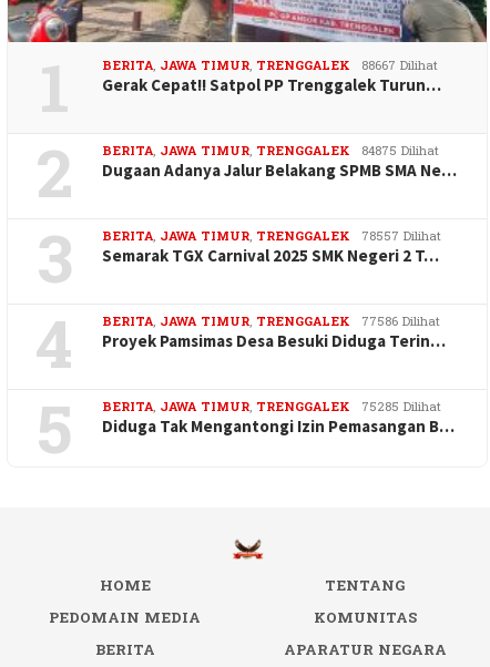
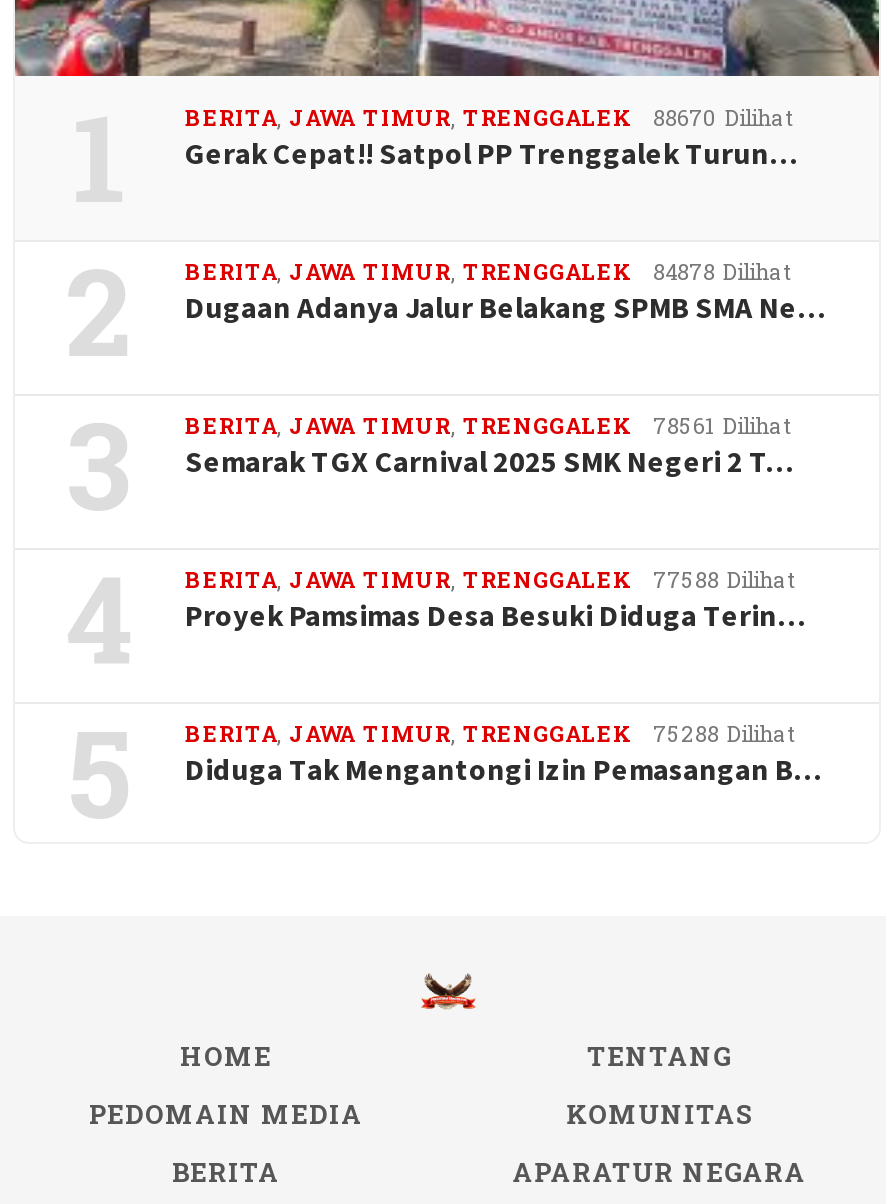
[102,55,438,76] BERITA, JAWA TIMUR, TRENGGALEK 88667 Dilihat -> [185,99,793,137] BERITA, JAWA TIMUR, TRENGGALEK 88670 Dilihat
[102,140,439,161] BERITA, JAWA TIMUR, TRENGGALEK 84875 Dilihat -> [185,253,791,291] BERITA, JAWA TIMUR, TRENGGALEK 84878 Dilihat
[102,226,441,247] BERITA, JAWA TIMUR, TRENGGALEK 78557 Dilihat -> [185,407,791,445] BERITA, JAWA TIMUR, TRENGGALEK 78561 Dilihat
[102,311,440,332] BERITA, JAWA TIMUR, TRENGGALEK 77586 Dilihat -> [185,561,795,599] BERITA, JAWA TIMUR, TRENGGALEK 77588 Dilihat
[102,396,441,417] BERITA, JAWA TIMUR, TRENGGALEK 75285 Dilihat -> [185,715,795,753] BERITA, JAWA TIMUR, TRENGGALEK 75288 Dilihat

